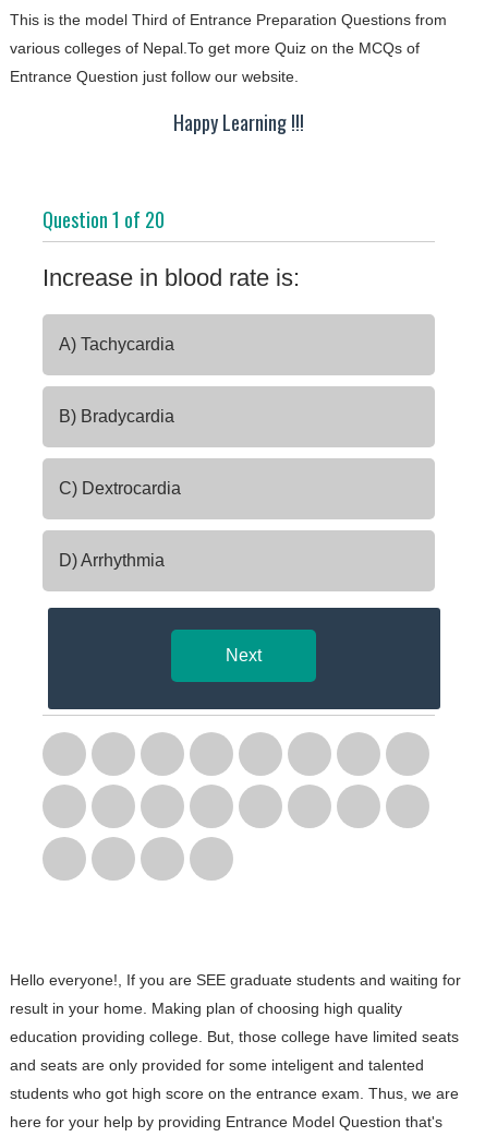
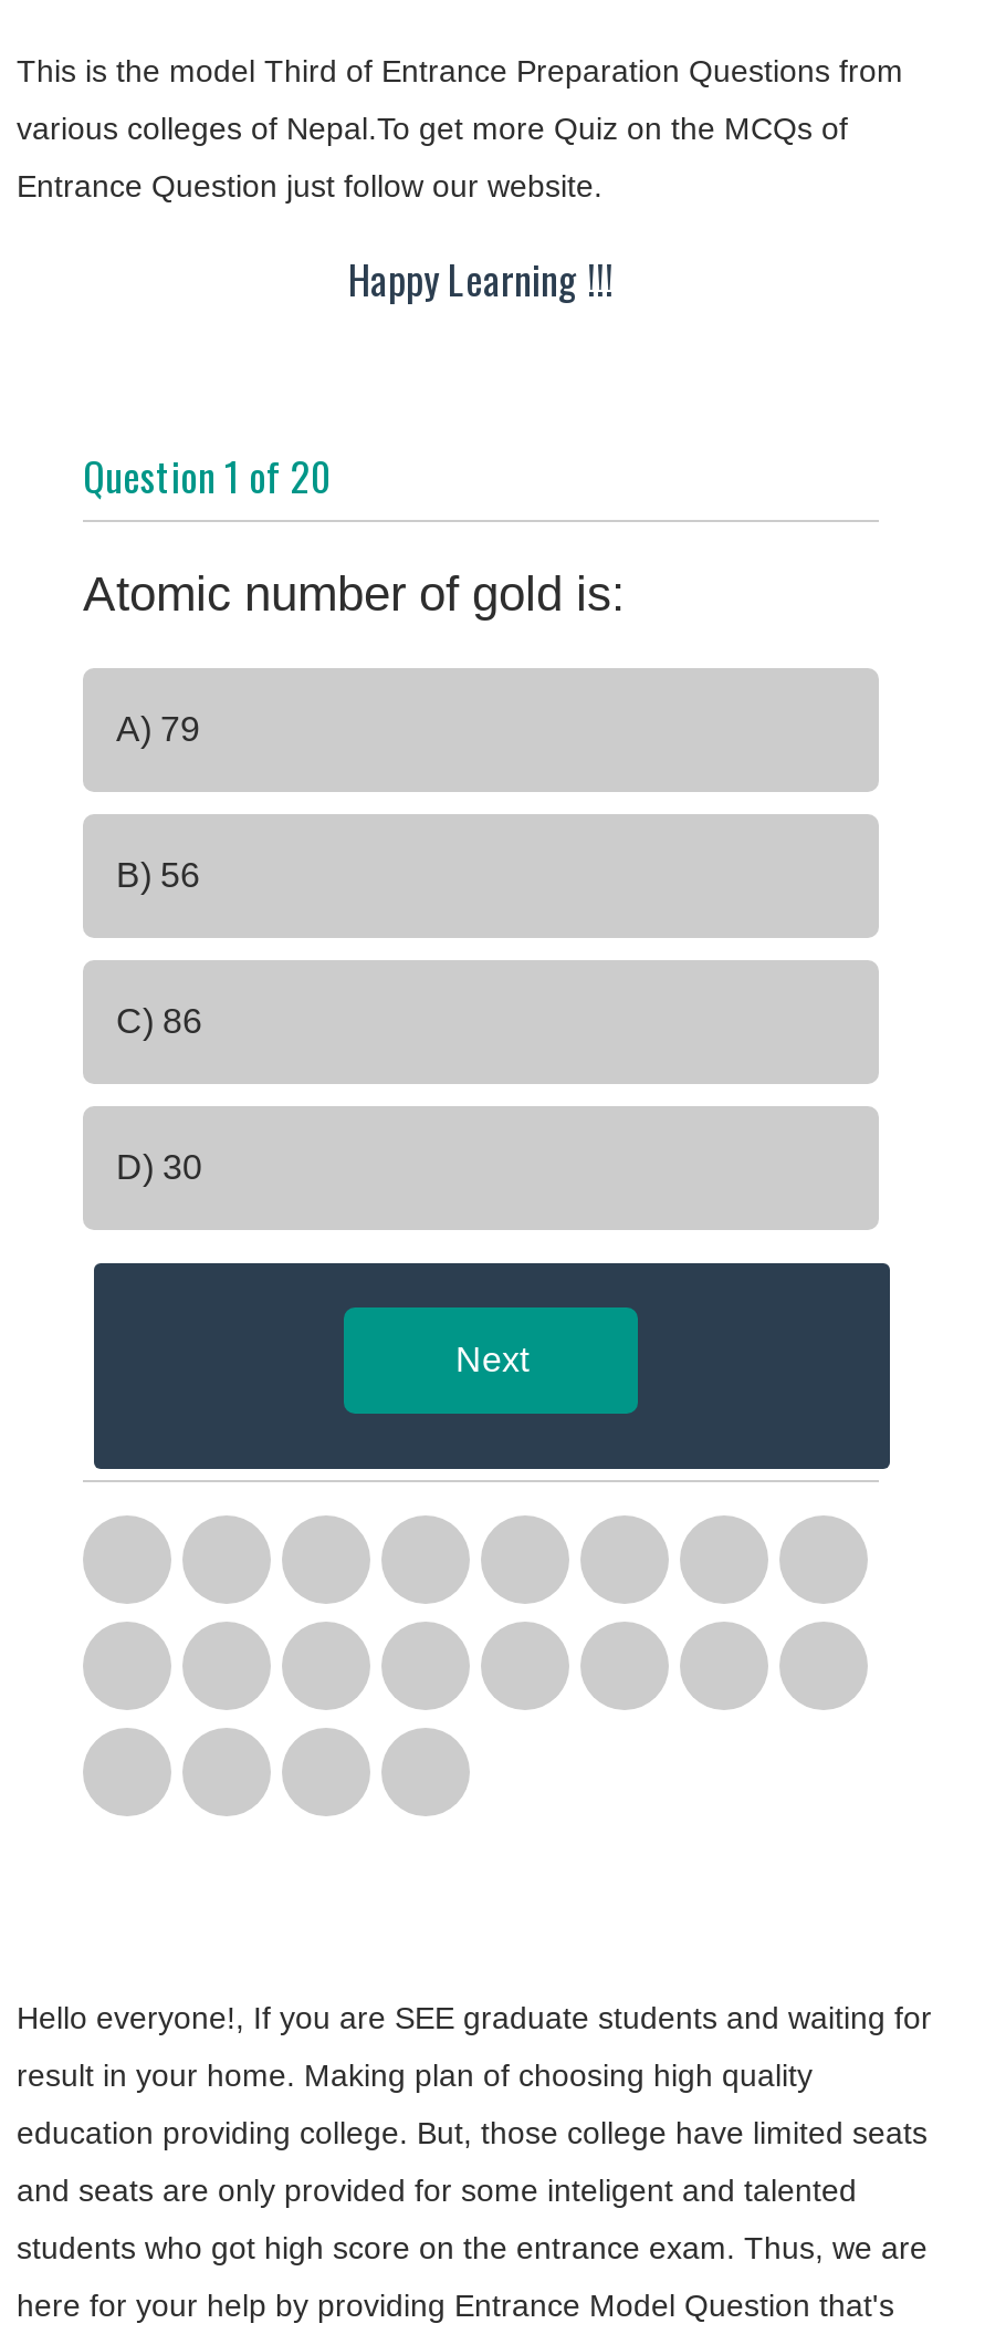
[43,264,300,291] Increase in blood rate is: -> [83,566,625,622] Atomic number of gold is:
[59,335,174,354] A) Tachycardia -> [116,710,200,748] A) 79
[59,407,174,426] B) Bradycardia -> [116,856,200,894] B) 56
[59,479,181,498] C) Dextrocardia -> [116,1002,202,1040] C) 86
[59,551,165,570] D) Arrhythmia -> [116,1148,202,1186] D) 30

